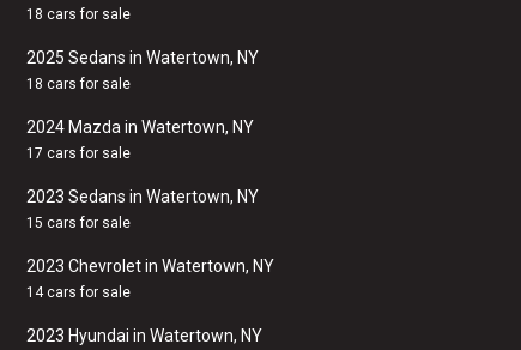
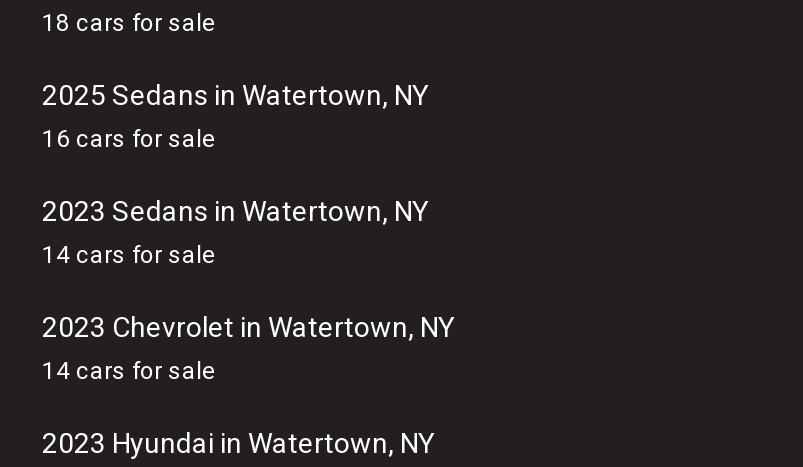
[26,76,254,162] 18 cars for sale | 2024 Mazda in Watertown, NY | 17 cars for sale -> [42,125,216,153] 16 cars for sale
[26,215,131,231] 15 cars for sale -> [42,241,216,269] 14 cars for sale

